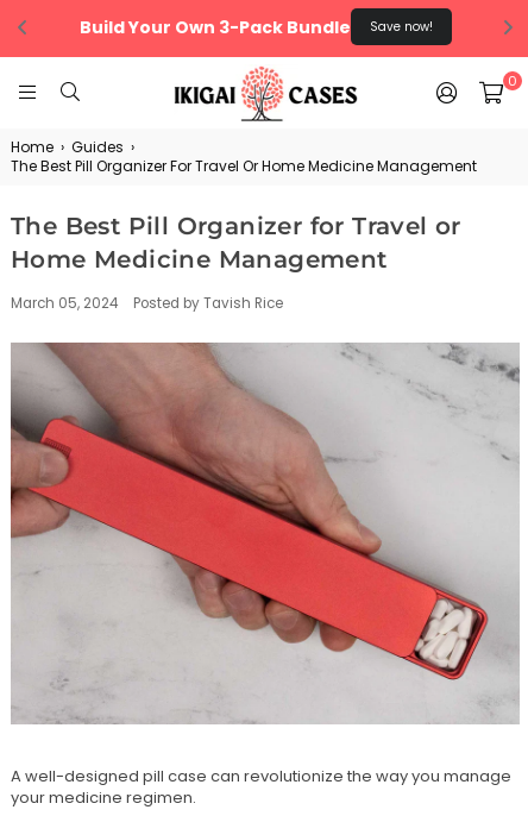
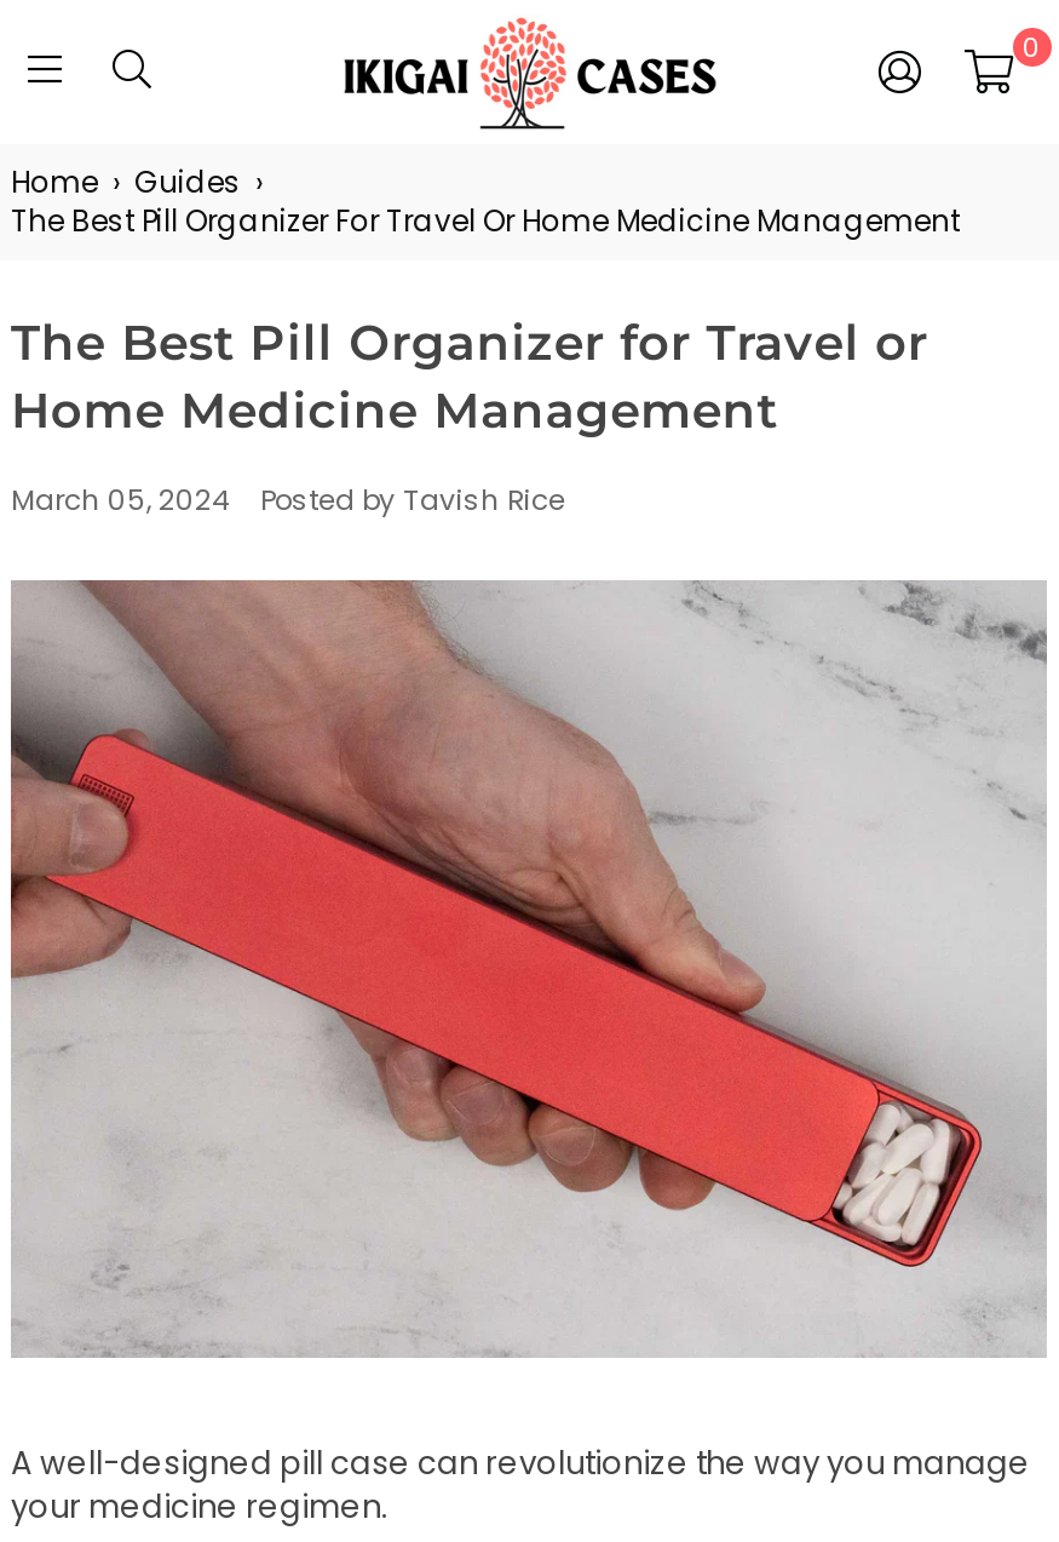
[79,15,432,39] Build Your Own 3-Pack Bundle | Save now! -> none

